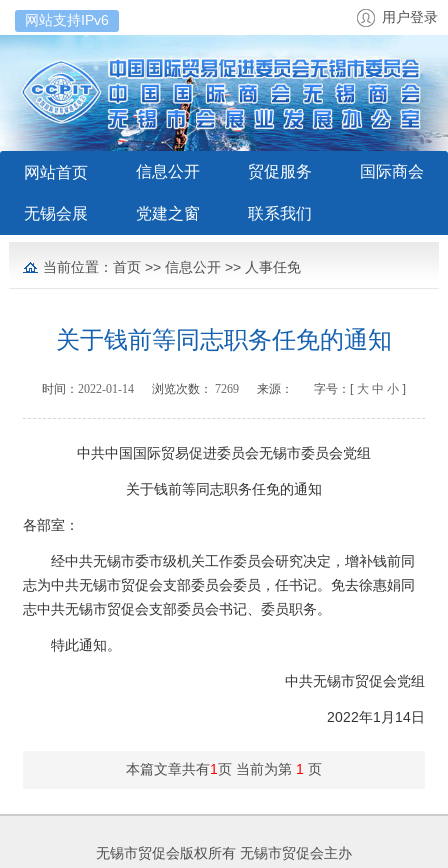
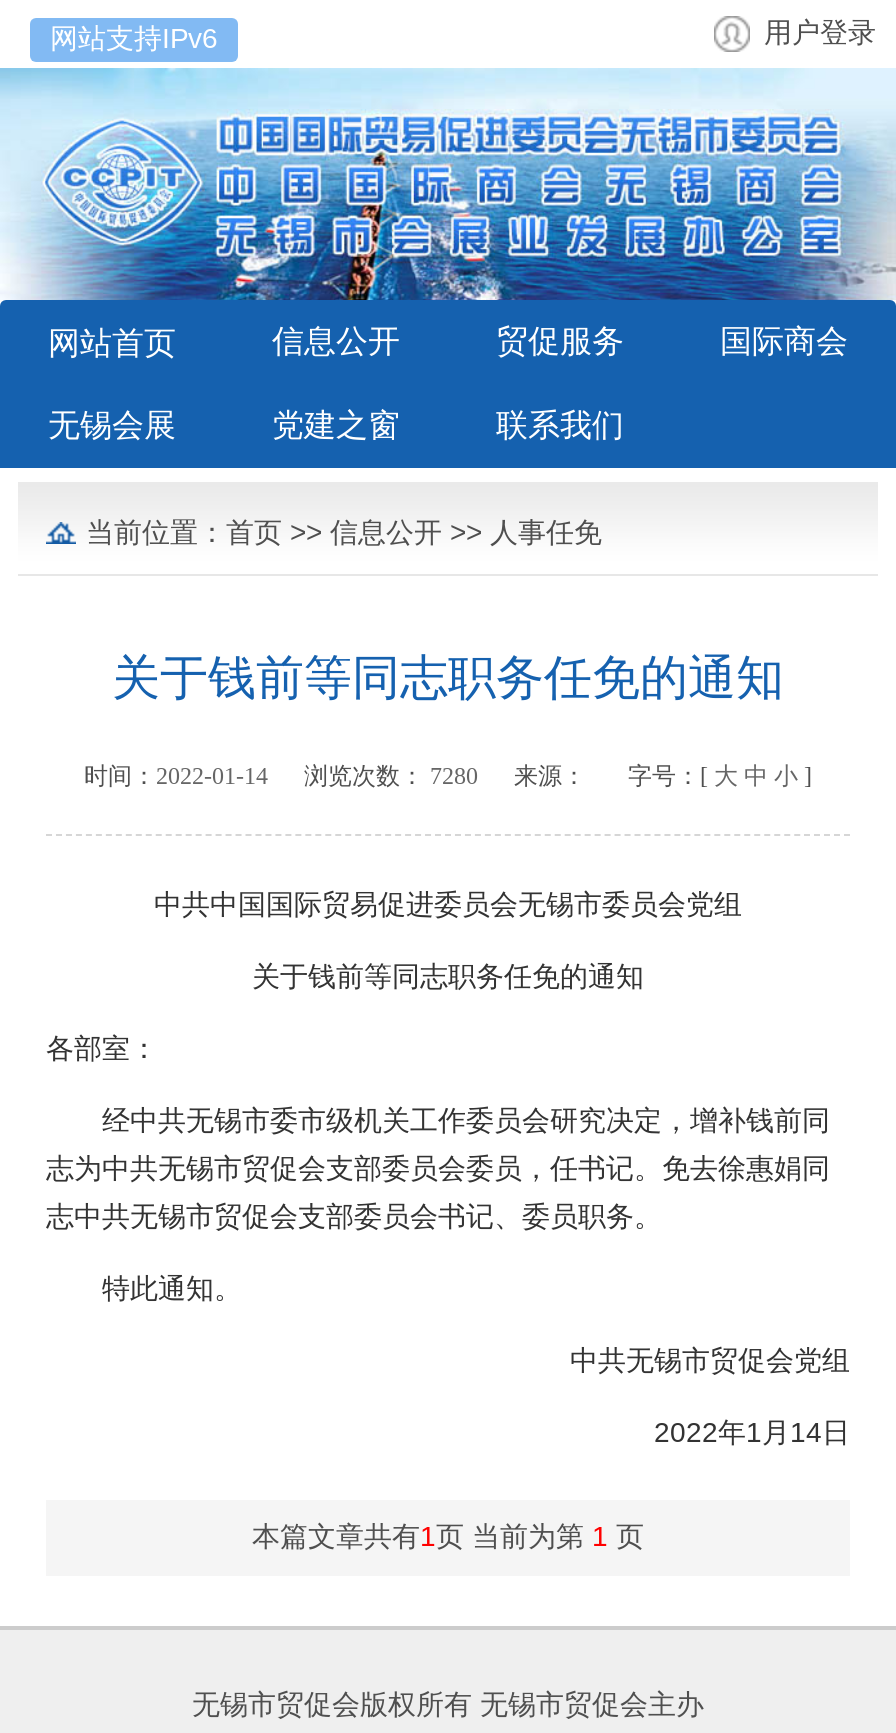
[42,382,406,396] 时间：2022-01-14浏览次数：7269来源：字号：[大 中 小] -> [84,763,812,791] 时间：2022-01-14浏览次数：7280来源：字号：[大 中 小]

